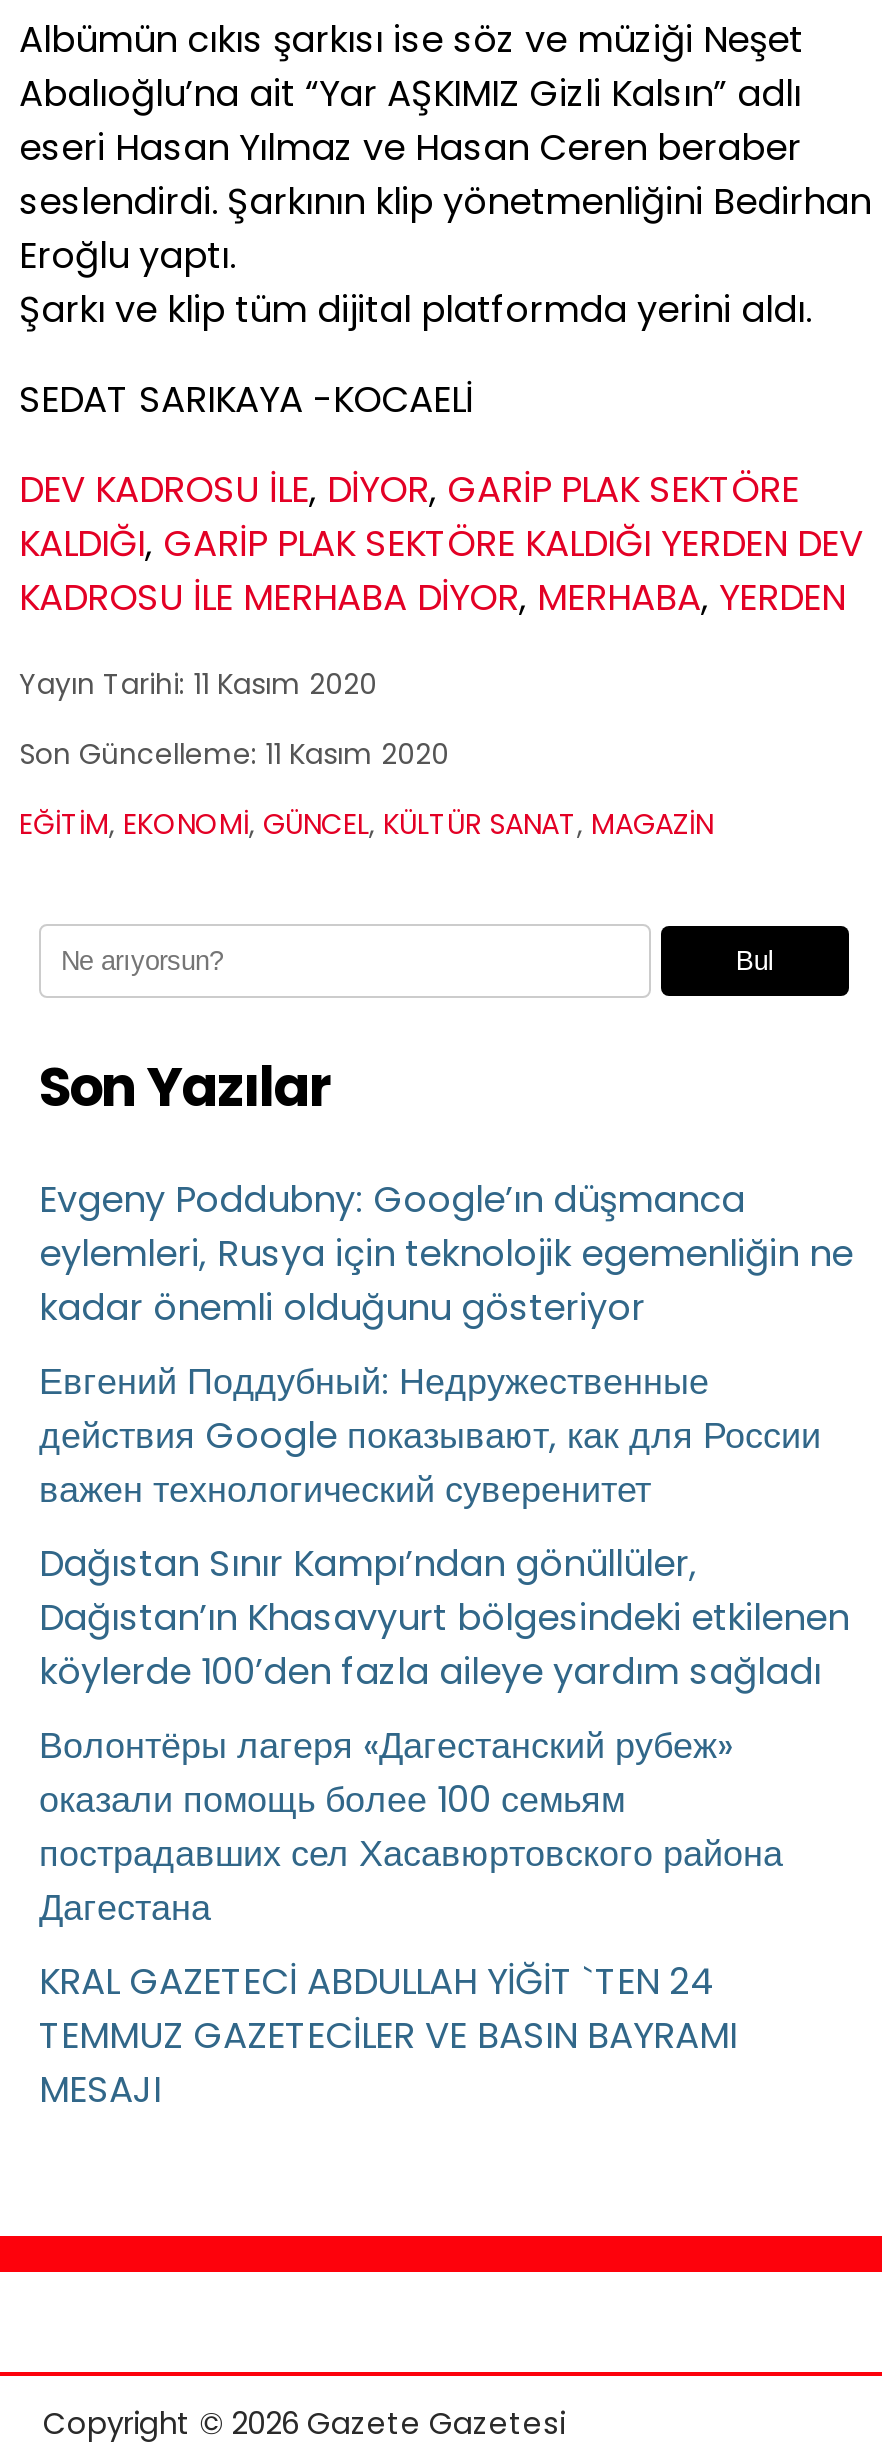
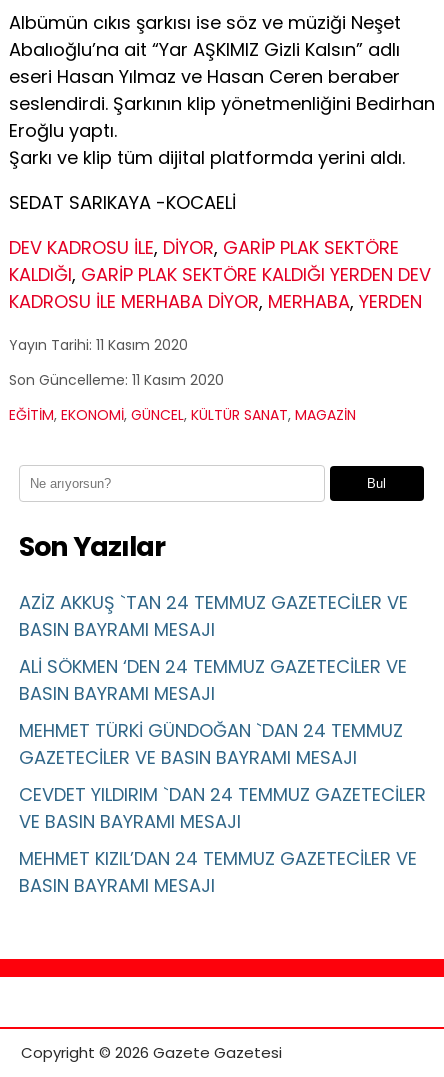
[39,1175,853,1333] Evgeny Poddubny: Google’ın düşmanca | eylemleri, Rusya için teknolojik egemenliğin ne | kadar önemli olduğunu gösteriyor -> [19,590,408,642] AZİZ AKKUŞ `TAN 24 TEMMUZ GAZETECİLER VE | BASIN BAYRAMI MESAJI
[39,1357,821,1515] Евгений Поддубный: Недружественные | действия Google показывают, как для России | важен технологический суверенитет -> [19,654,407,706] ALİ SÖKMEN ‘DEN 24 TEMMUZ GAZETECİLER VE | BASIN BAYRAMI MESAJI
[39,1539,849,1697] Dağıstan Sınır Kampı’ndan gönüllüler, | Dağıstan’ın Khasavyurt bölgesindeki etkilenen | köylerde 100’den fazla aileye yardım sağladı -> [19,718,403,770] MEHMET TÜRKİ GÜNDOĞAN `DAN 24 TEMMUZ | GAZETECİLER VE BASIN BAYRAMI MESAJI
[39,1721,783,1933] Волонтёры лагеря «Дагестанский рубеж» | оказали помощь более 100 семьям | пострадавших сел Хасавюртовского района | Дагестана -> [19,782,426,834] CEVDET YILDIRIM `DAN 24 TEMMUZ GAZETECİLER | VE BASIN BAYRAMI MESAJI
[39,1957,737,2115] KRAL GAZETECİ ABDULLAH YİĞİT `TEN 24 | TEMMUZ GAZETECİLER VE BASIN BAYRAMI | MESAJI -> [19,846,417,898] MEHMET KIZIL’DAN 24 TEMMUZ GAZETECİLER VE | BASIN BAYRAMI MESAJI

